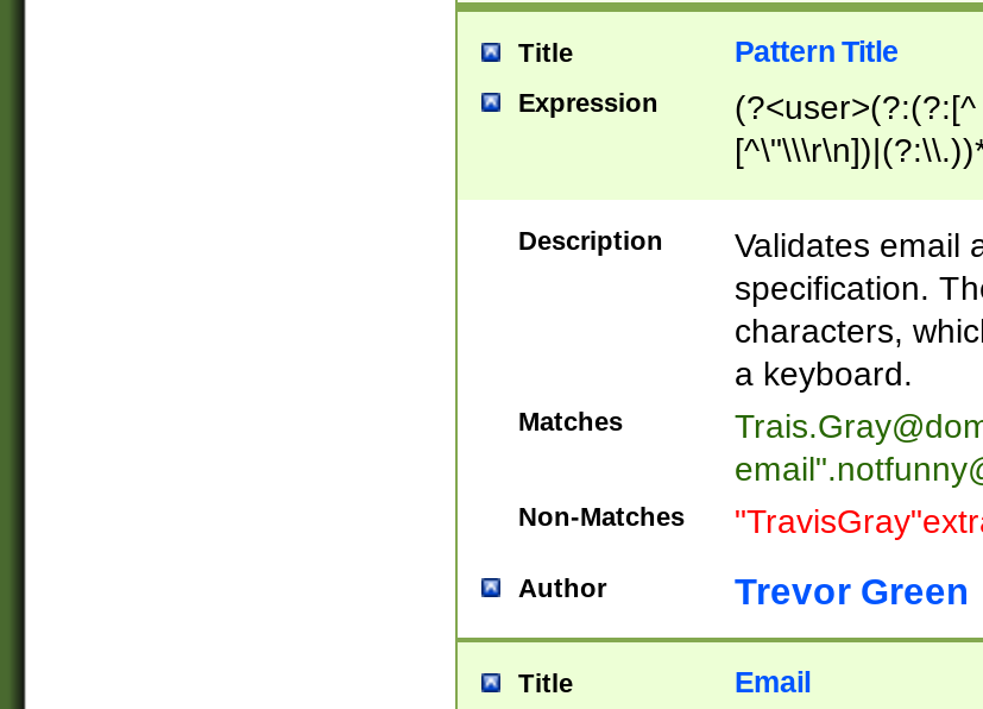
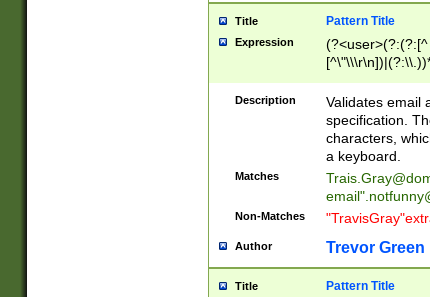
[735,667,811,700] Email -> [325,279,394,293] Pattern Title

